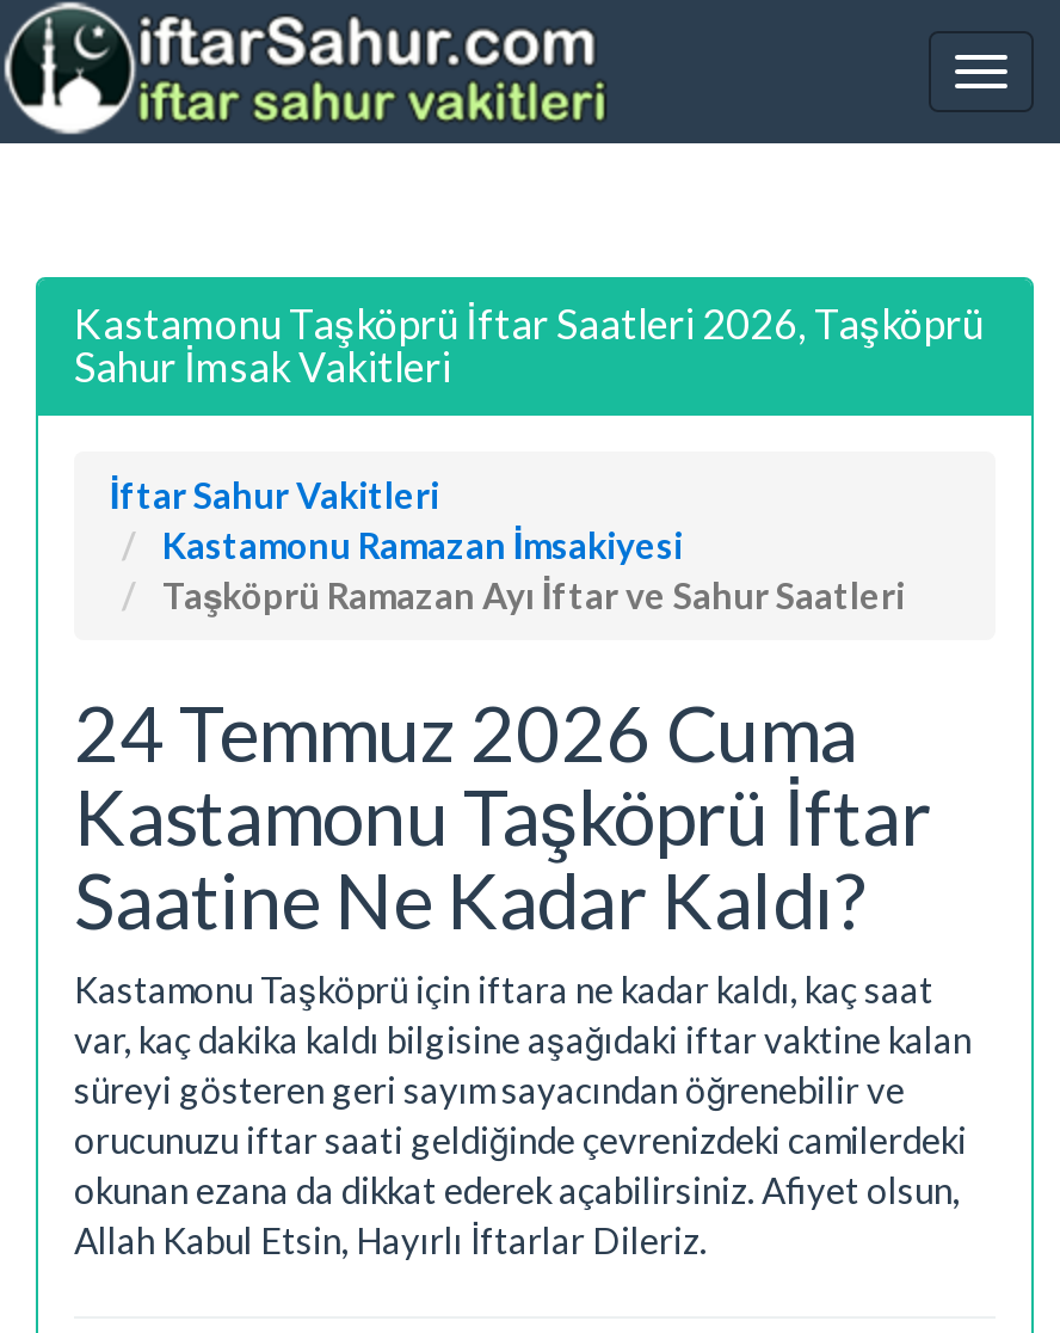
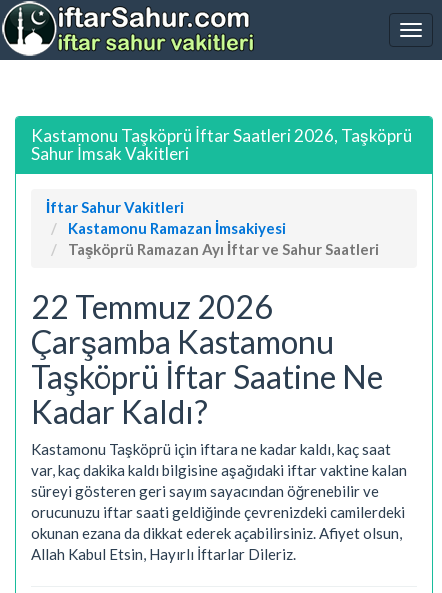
[74,684,931,945] 24 Temmuz 2026 Cuma | Kastamonu Taşköprü İftar | Saatine Ne Kadar Kaldı? -> [31,286,383,430] 22 Temmuz 2026 | Çarşamba Kastamonu | Taşköprü İftar Saatine Ne | Kadar Kaldı?

